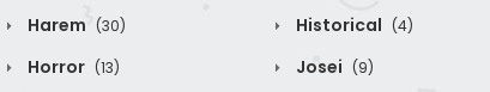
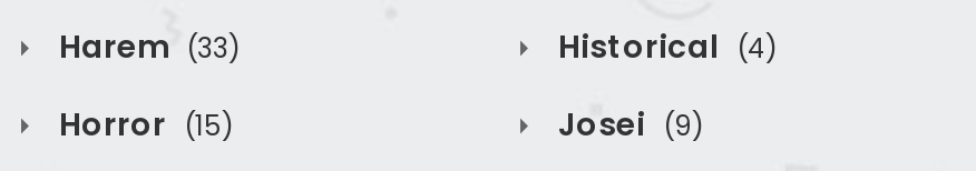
[24,13,126,37] Harem (30) -> [52,24,240,69] Harem (33)
[24,55,120,79] Horror (13) -> [52,102,233,147] Horror (15)

